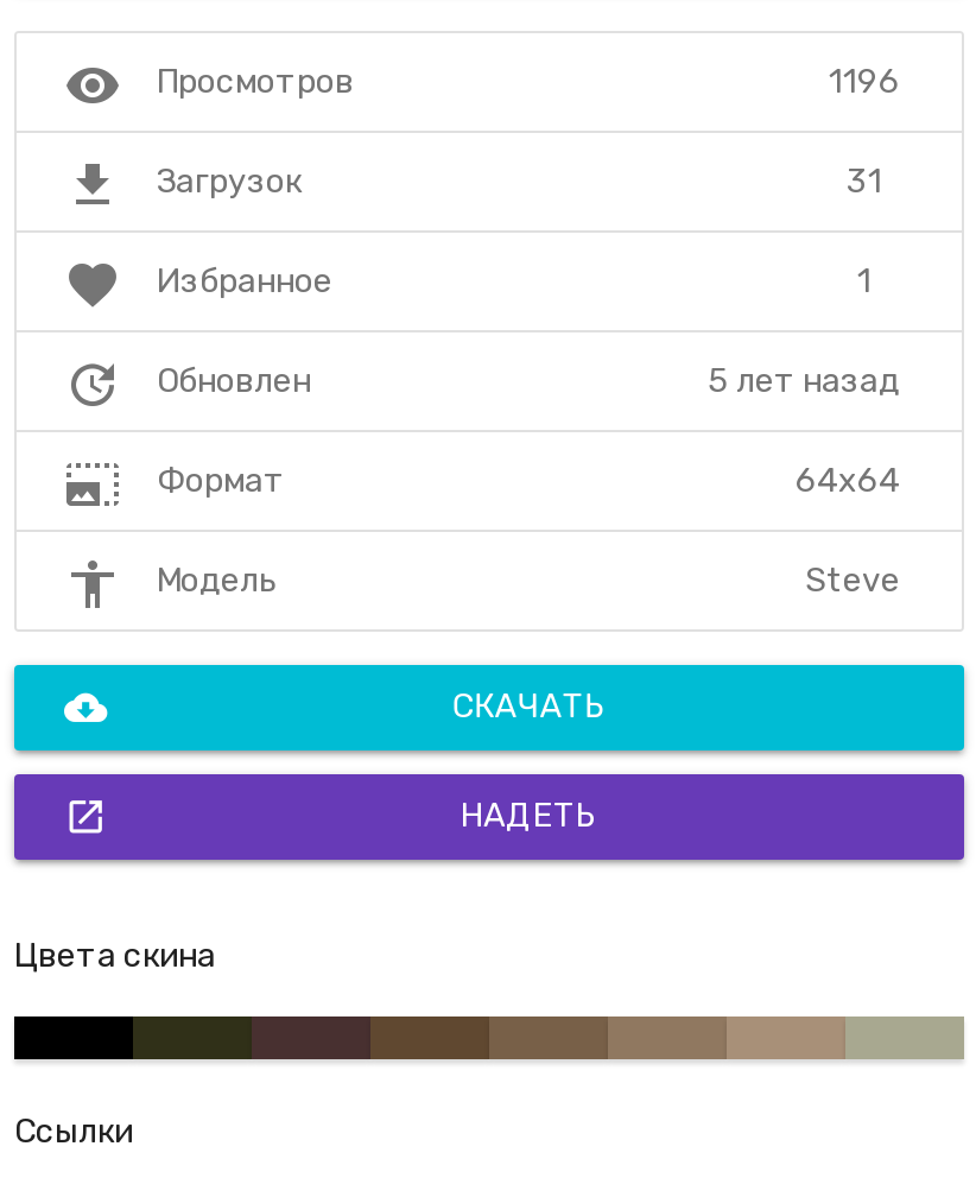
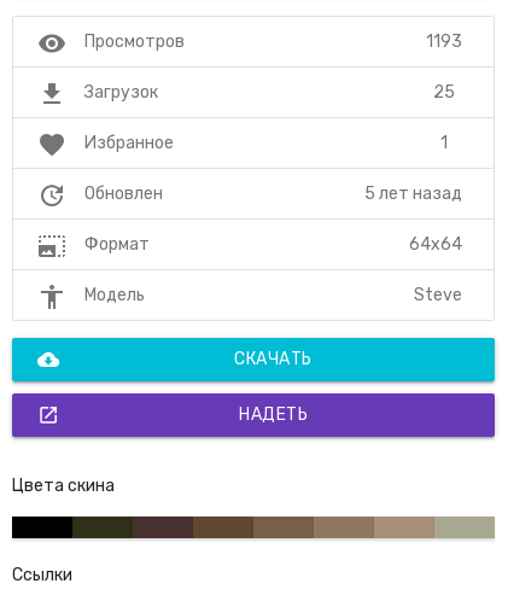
[829,61,900,101] 1196 -> [426,31,462,51] 1193
[847,160,882,201] 31 -> [433,81,455,102] 25

